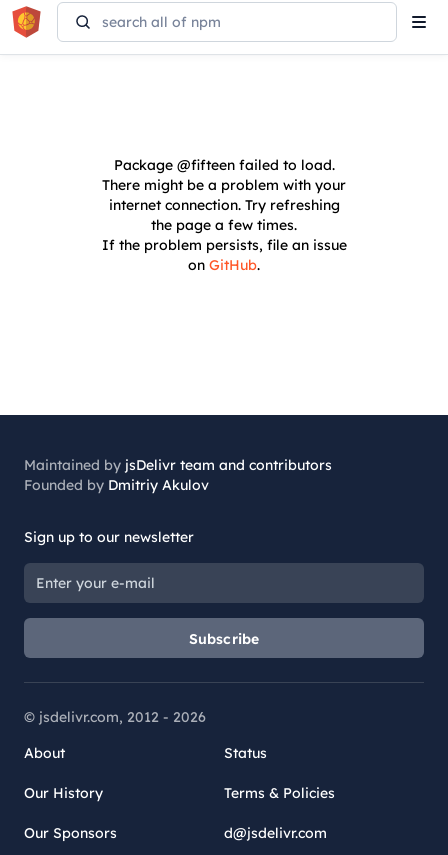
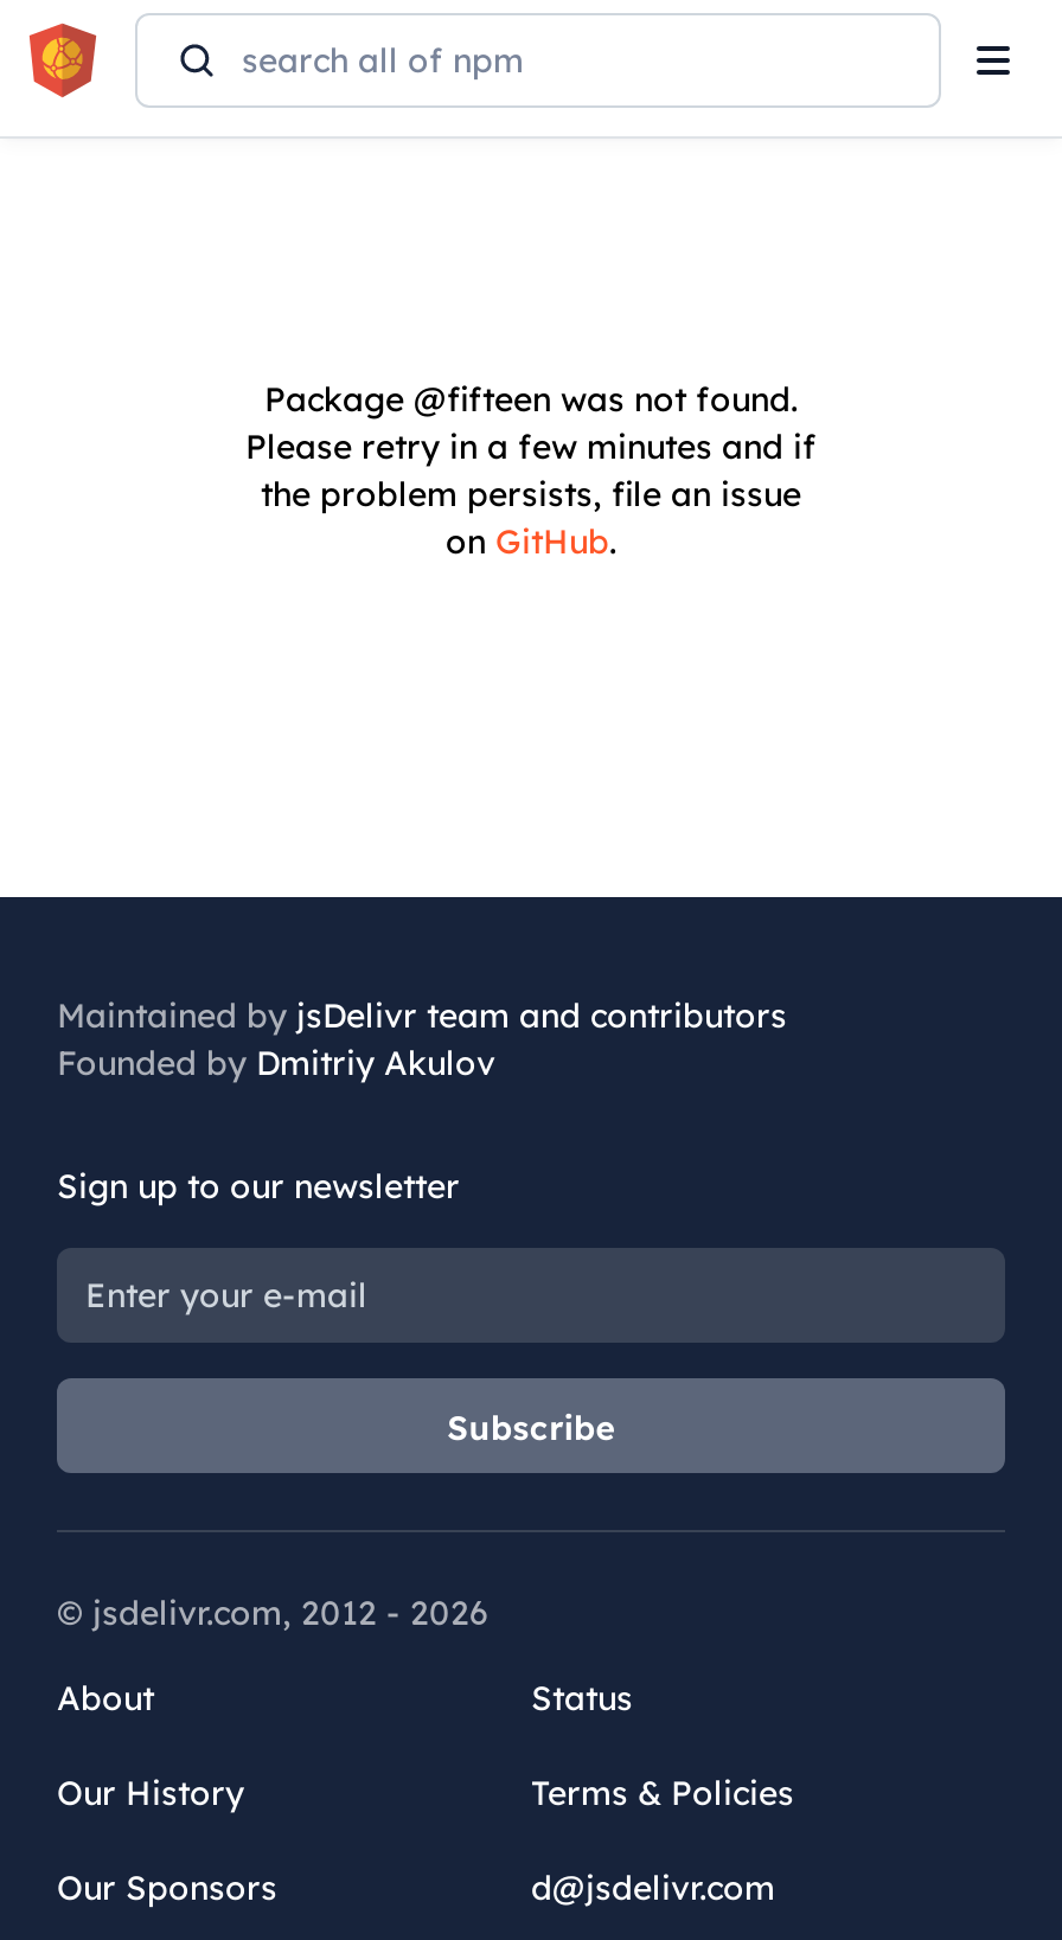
[101,156,346,254] Package @fifteen failed to load. | There might be a problem with your | internet connection. Try refreshing | the page a few times. | If the problem persists, file an issue -> [245,378,817,516] Package @fifteen was not found. | Please retry in a few minutes and if | the problem persists, file an issue

